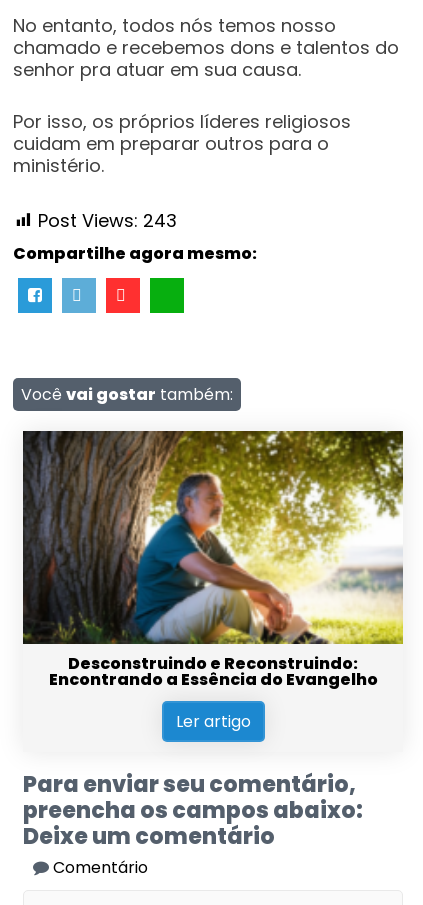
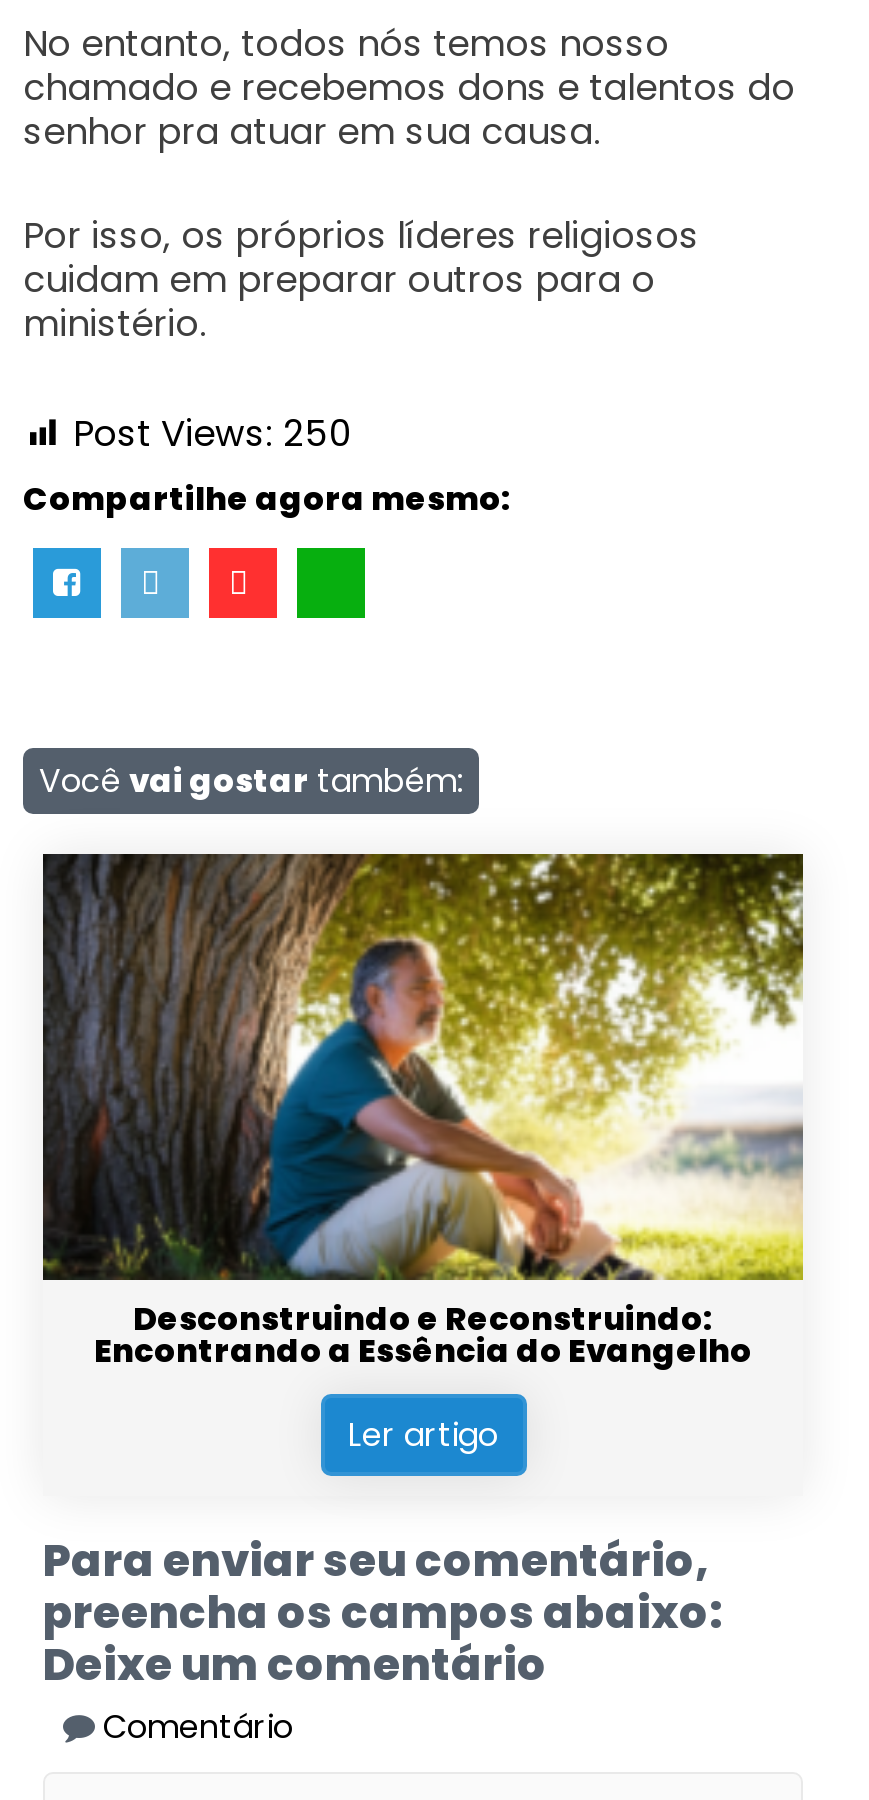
[38,208,177,233] Post Views: 243 -> [73,408,351,458] Post Views: 250

